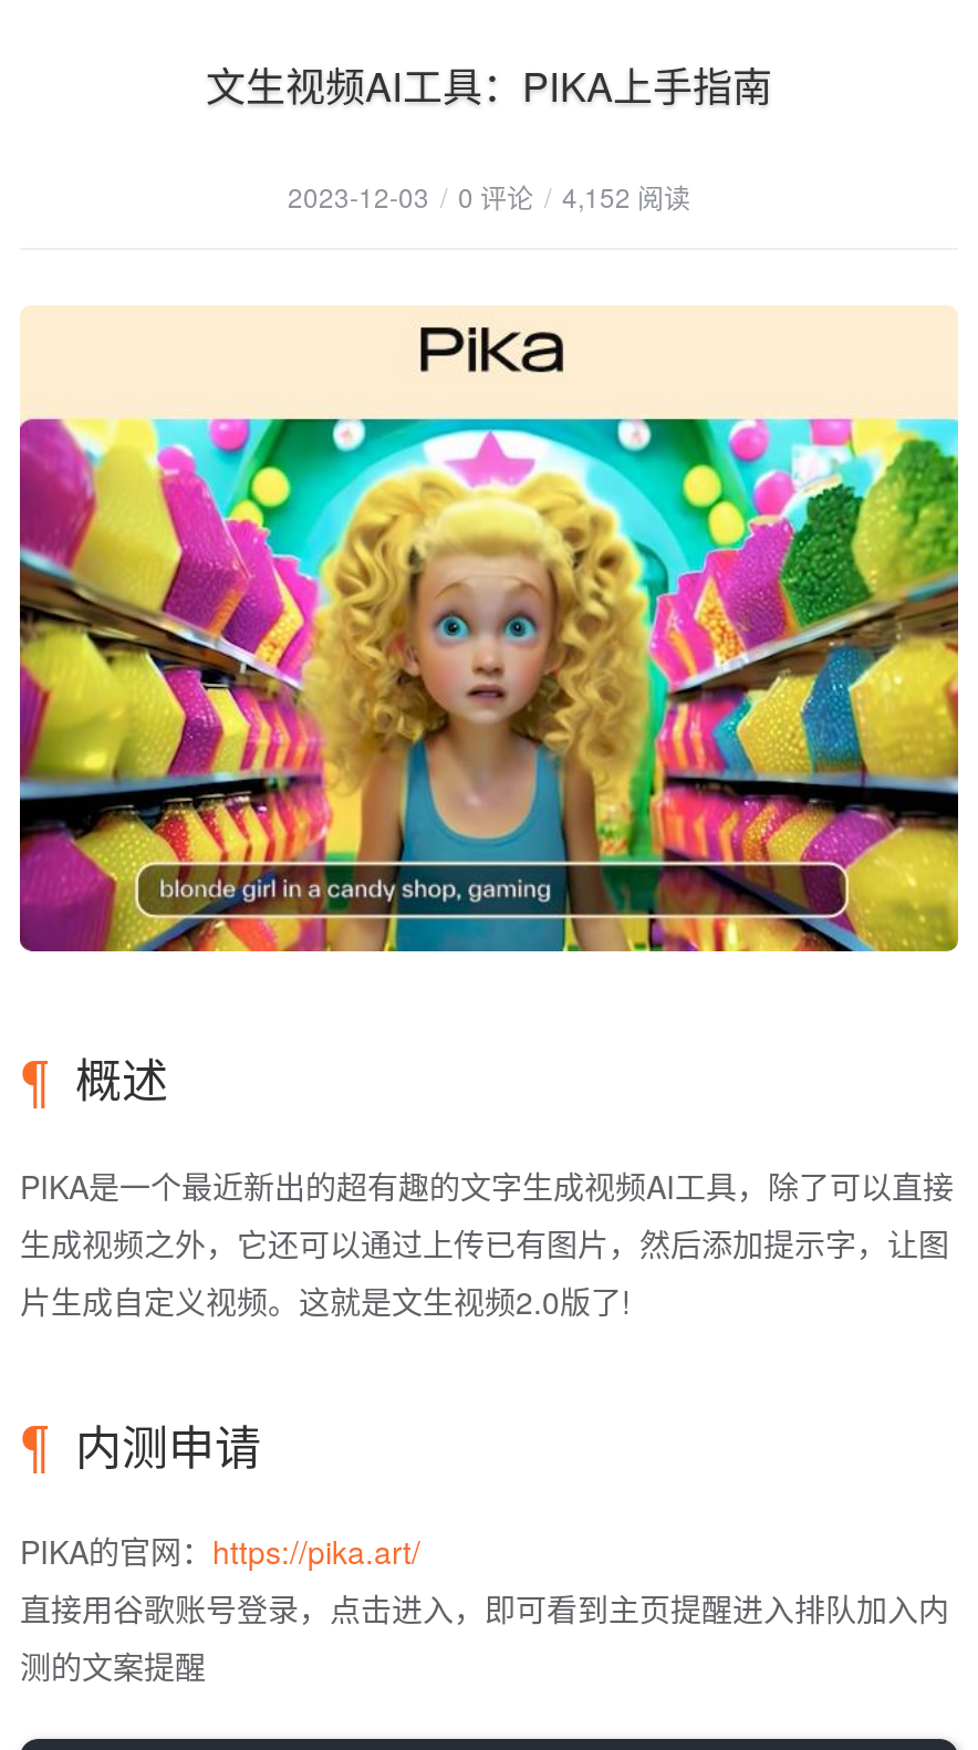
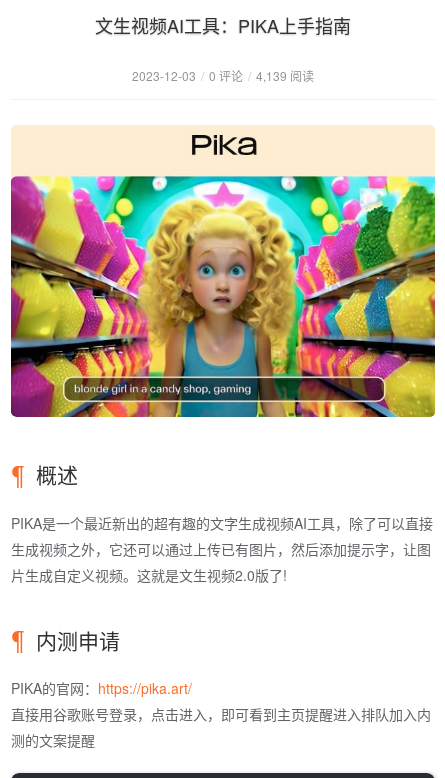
[288,177,690,215] 2023-12-03 / 0 评论 / 4,152 阅读 -> [132,67,314,84] 2023-12-03 / 0 评论 / 4,139 阅读

